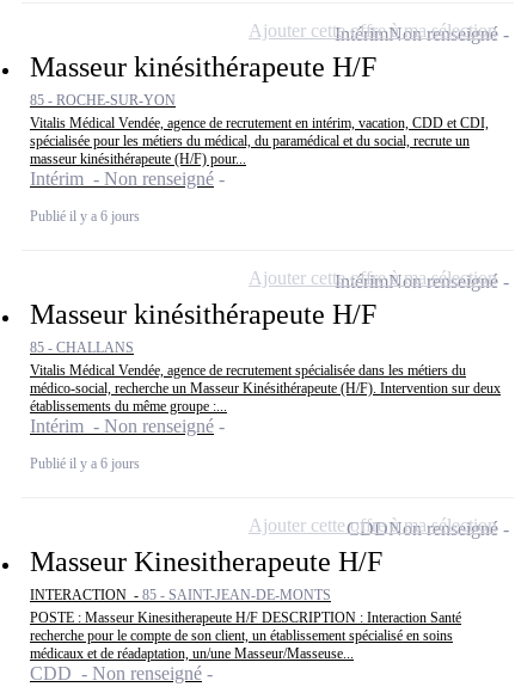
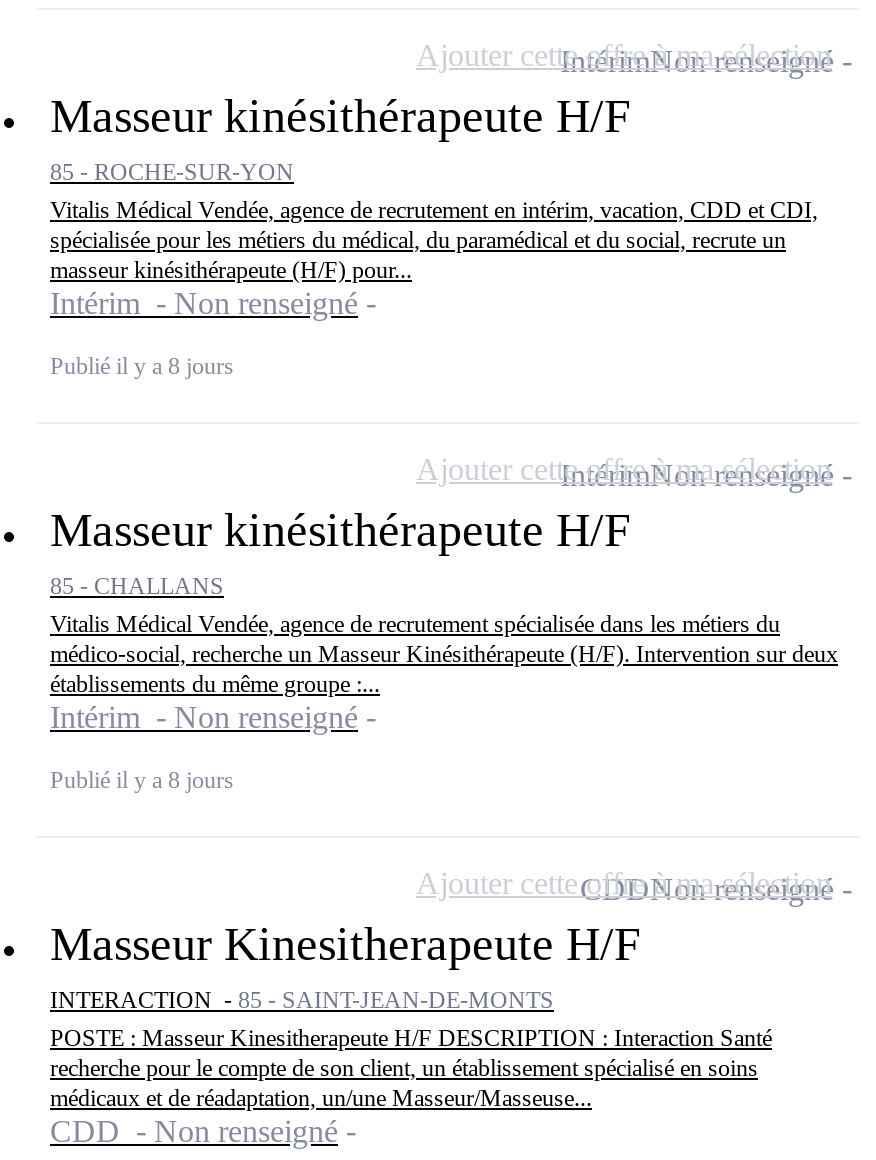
[30,208,140,224] Publié il y a 6 jours -> [50,353,234,381] Publié il y a 8 jours
[30,455,140,472] Publié il y a 6 jours -> [50,766,234,794] Publié il y a 8 jours

